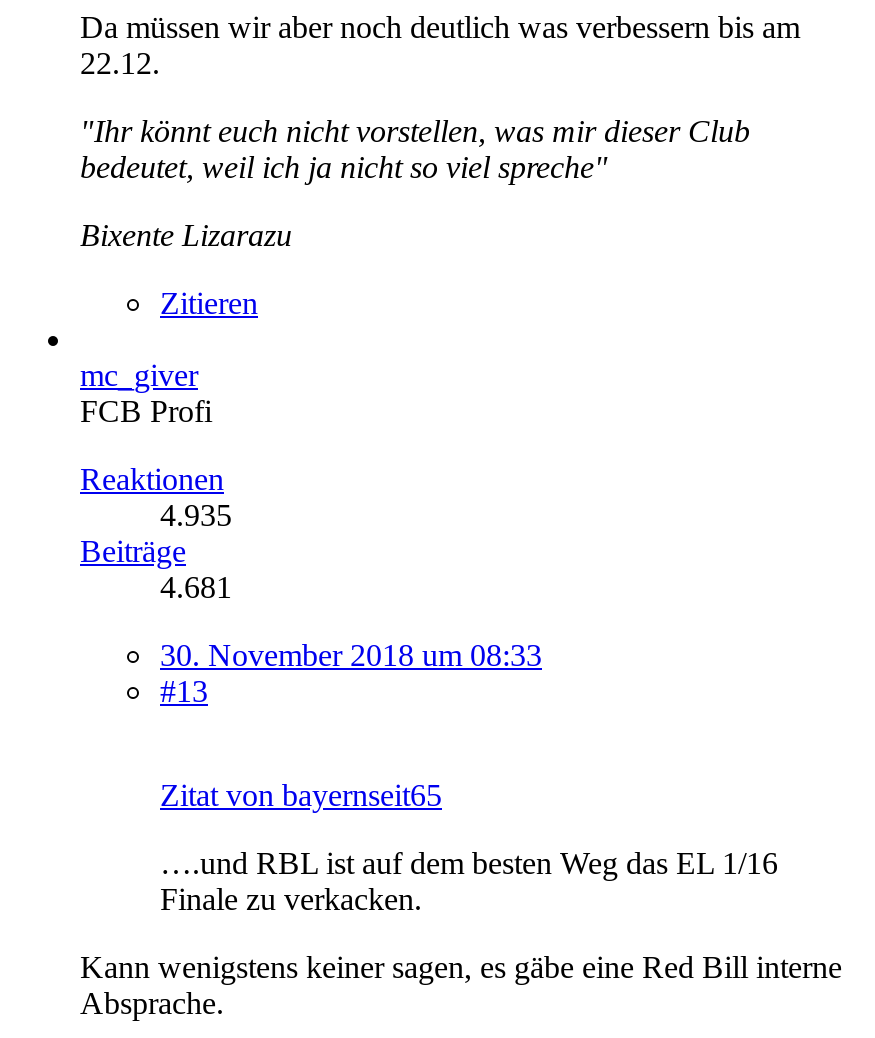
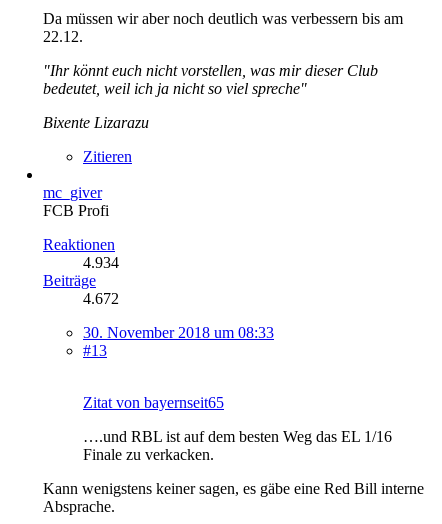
[160,498,232,532] 4.935 -> [83,254,119,271] 4.934
[160,570,232,604] 4.681 -> [83,290,119,307] 4.672

